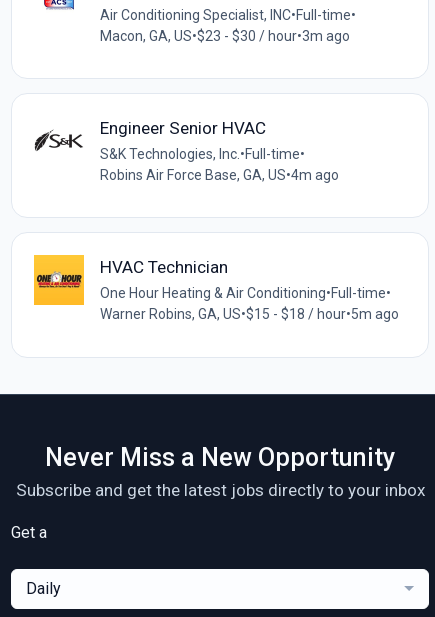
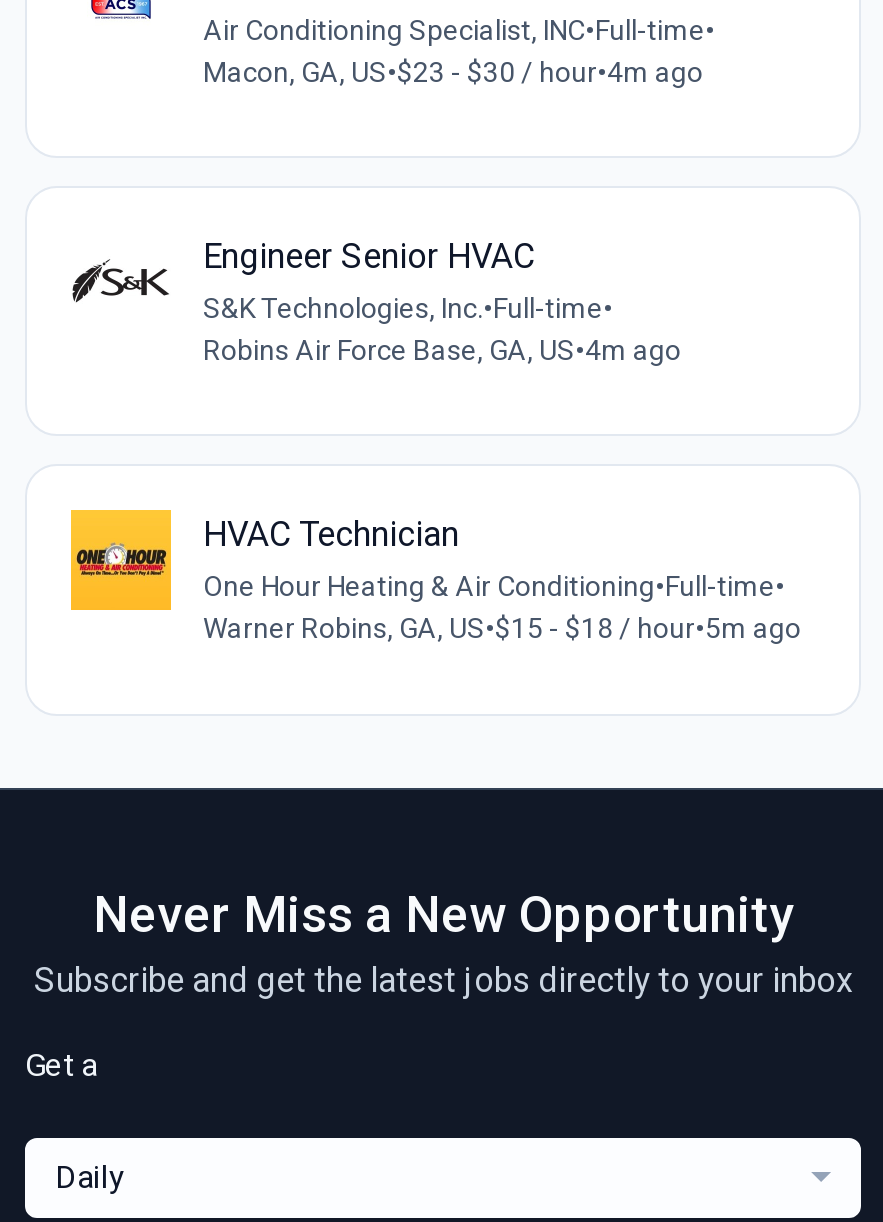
[100,27,350,43] Macon, GA, US•$23 - $30 / hour•3m ago -> [203,55,703,87] Macon, GA, US•$23 - $30 / hour•4m ago

